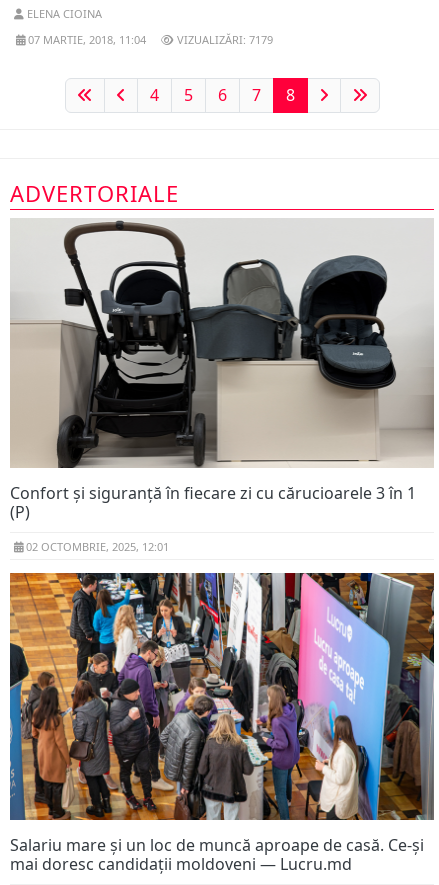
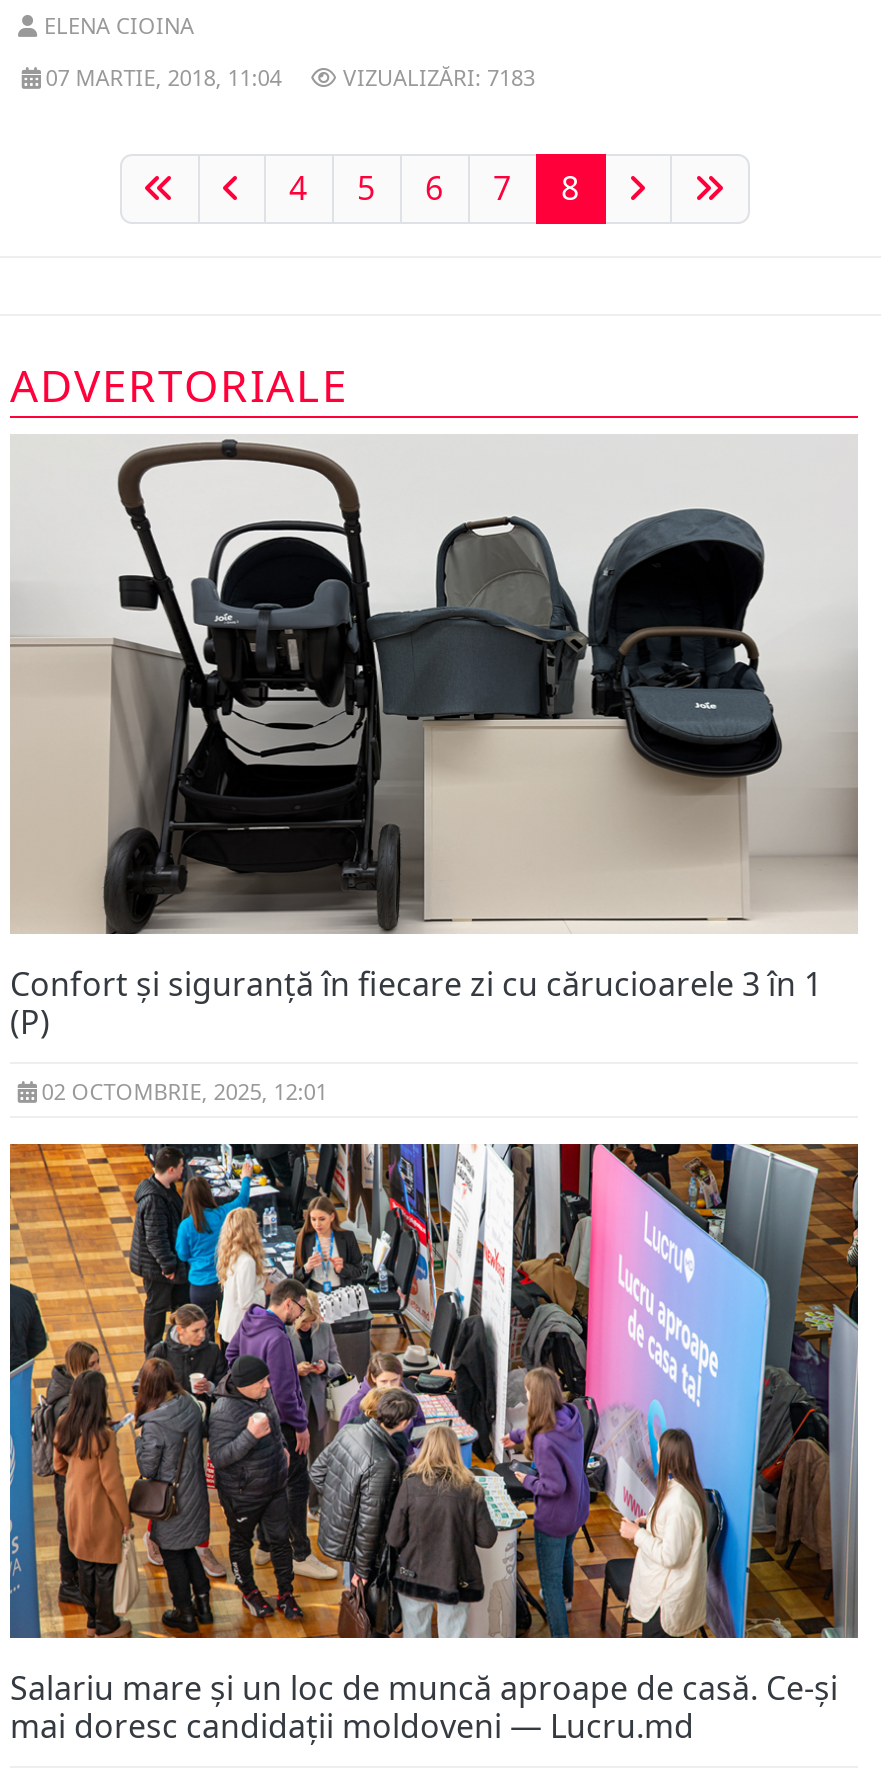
[28,32,272,47] 07 MARTIE, 2018, 11:04 VIZUALIZĂRI: 7179 -> [46,63,535,93] 07 MARTIE, 2018, 11:04 VIZUALIZĂRI: 7183

